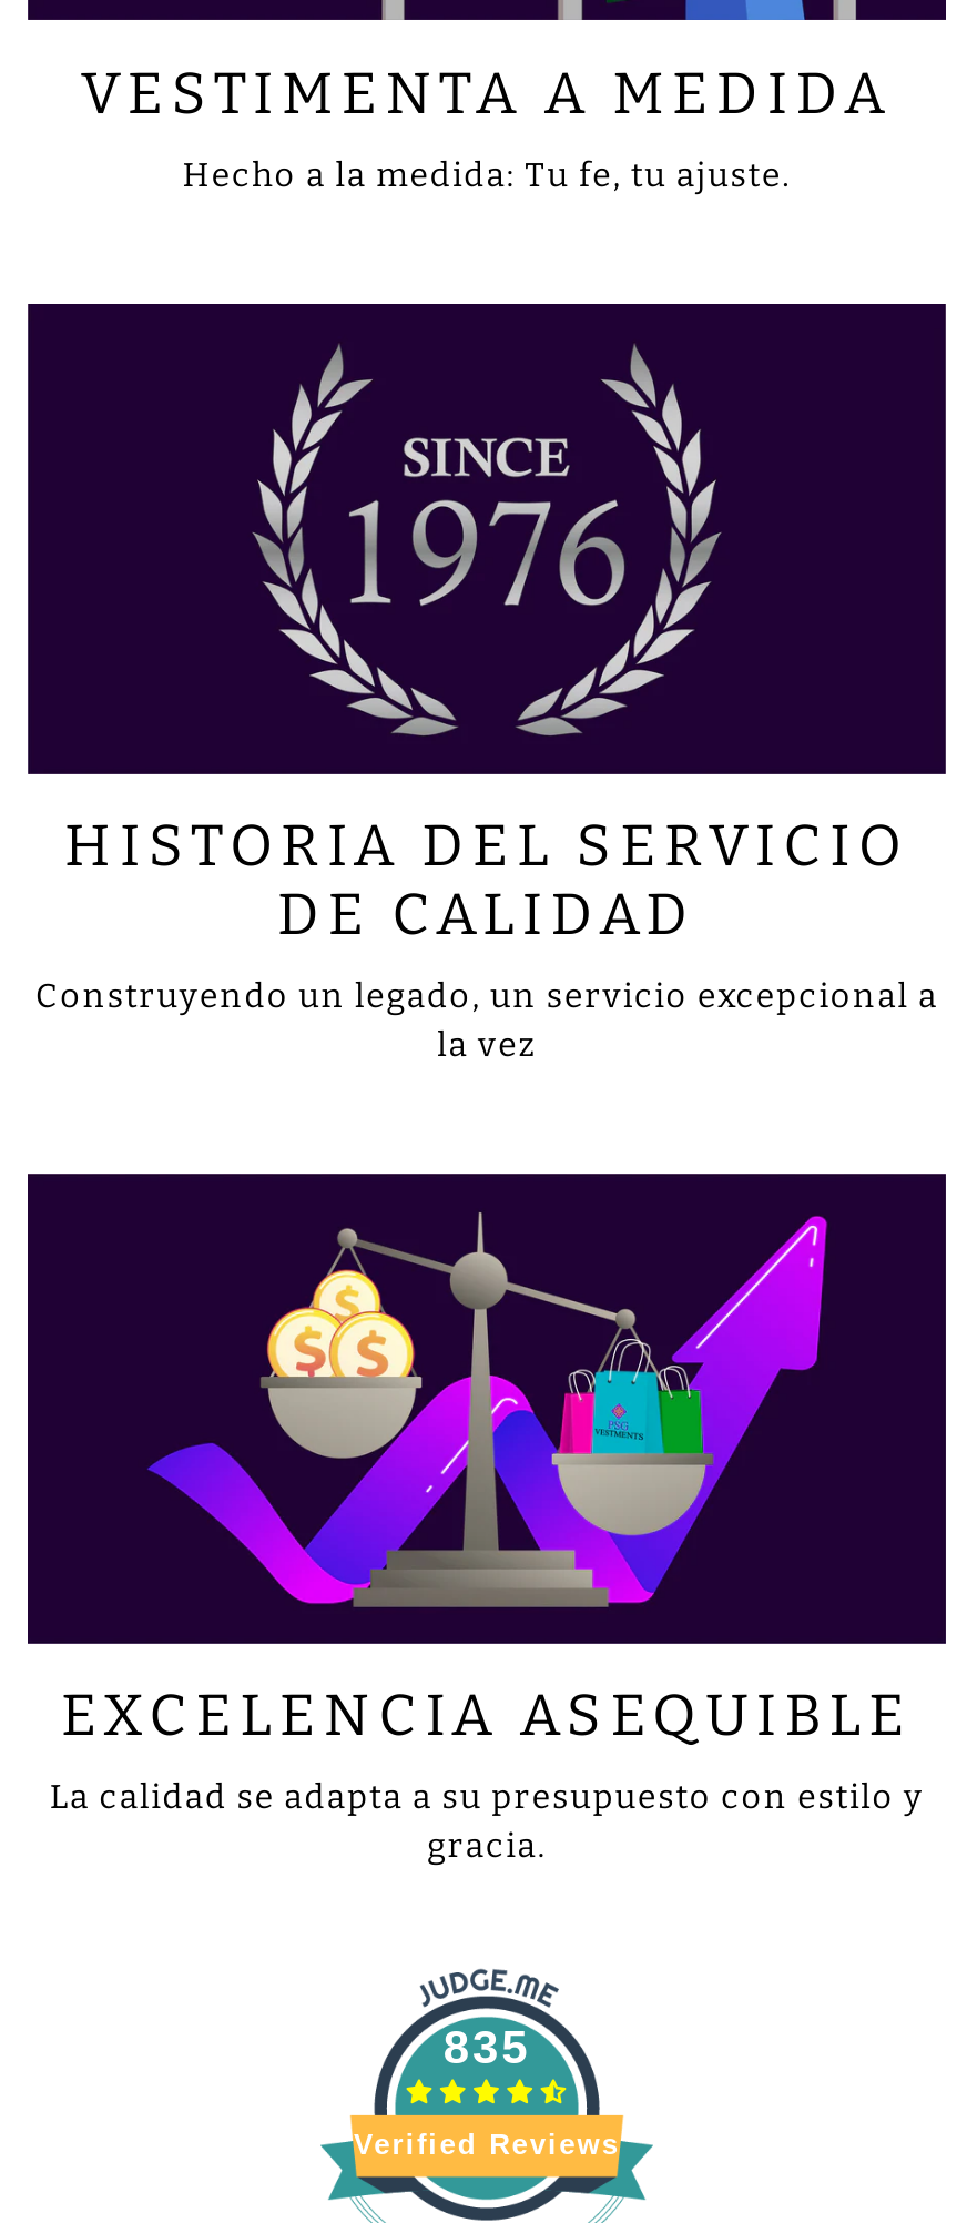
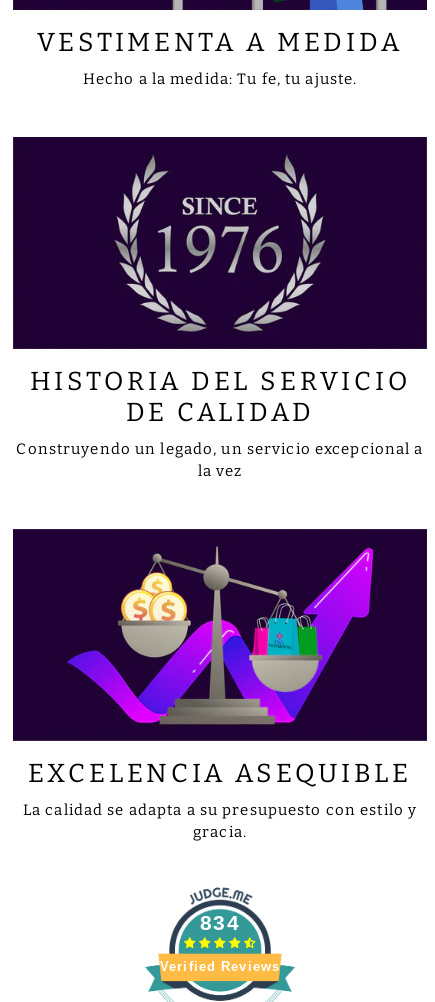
[443,2022,531,2073] 835 -> [200,911,240,934] 834

